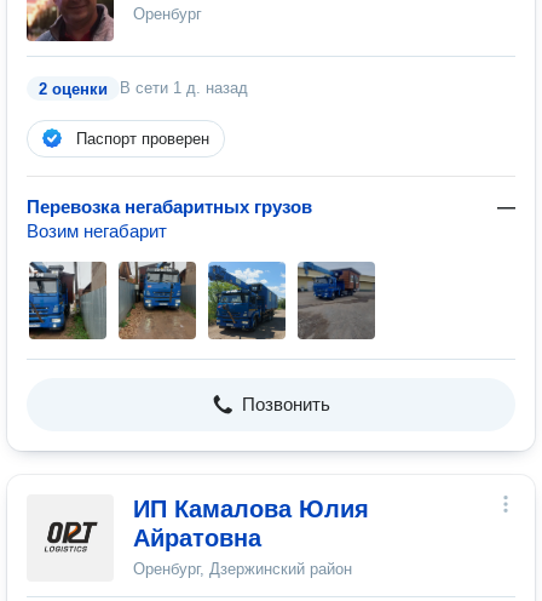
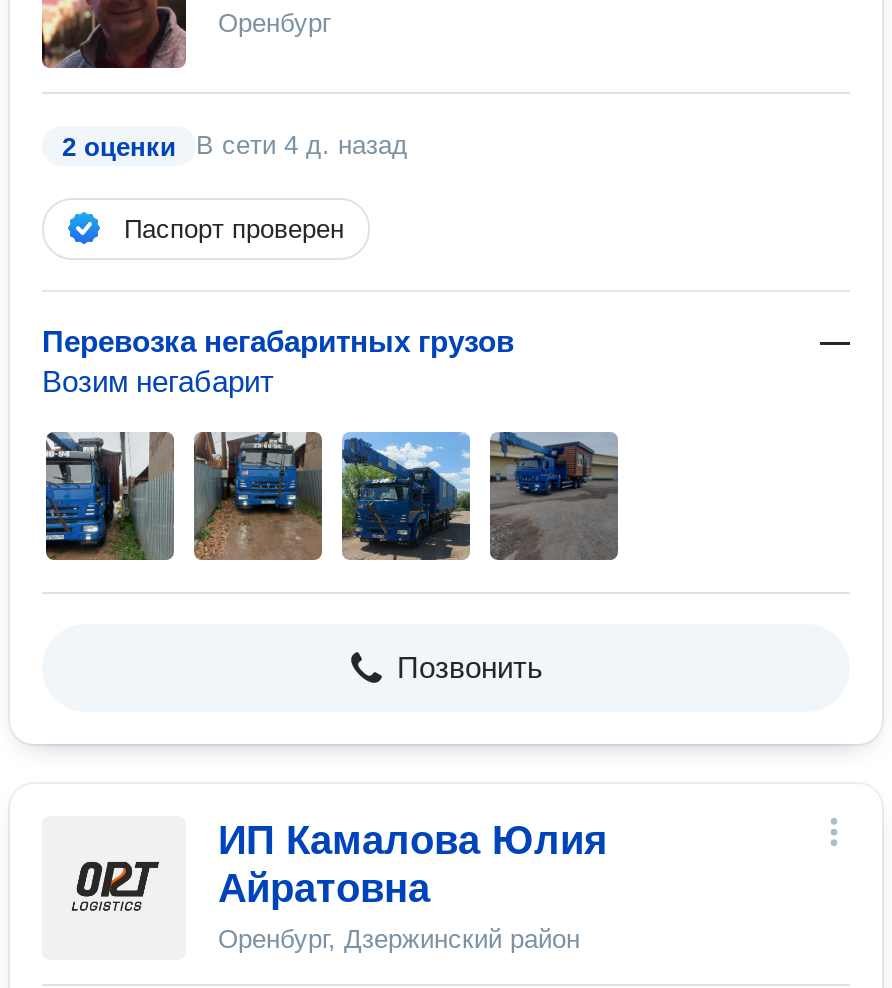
[39,79,248,98] 2 оценки В сети 1 д. назад -> [62,130,408,162] 2 оценки В сети 4 д. назад

